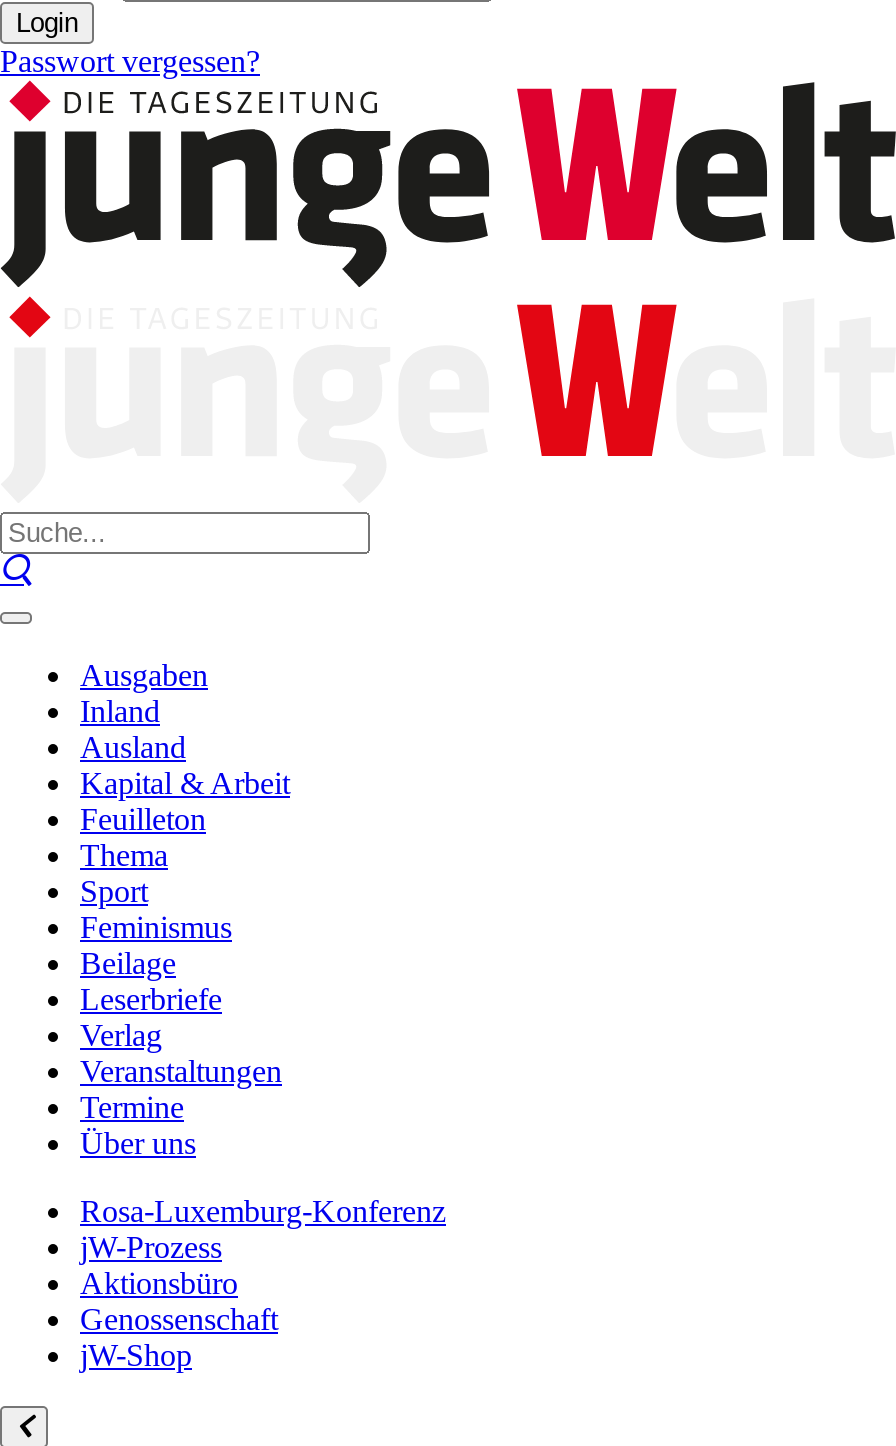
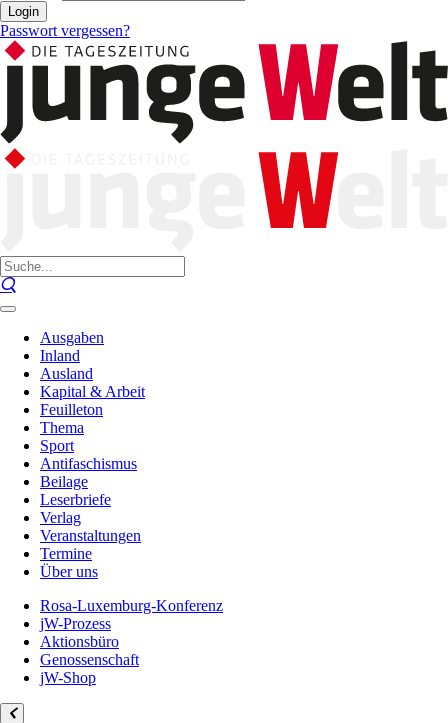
[80,910,232,944] Feminismus -> [40,455,137,472] Antifaschismus

